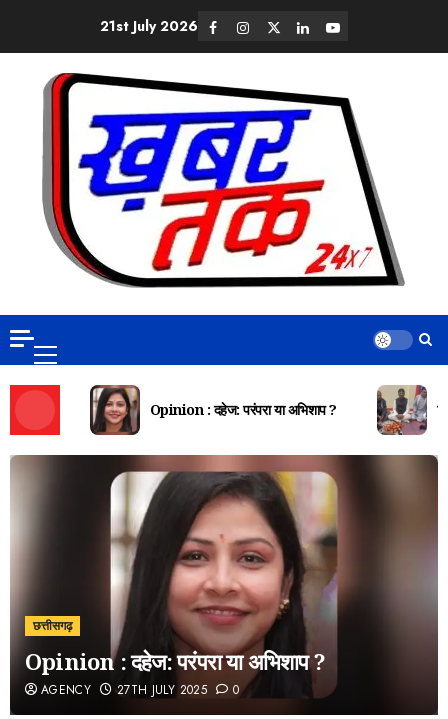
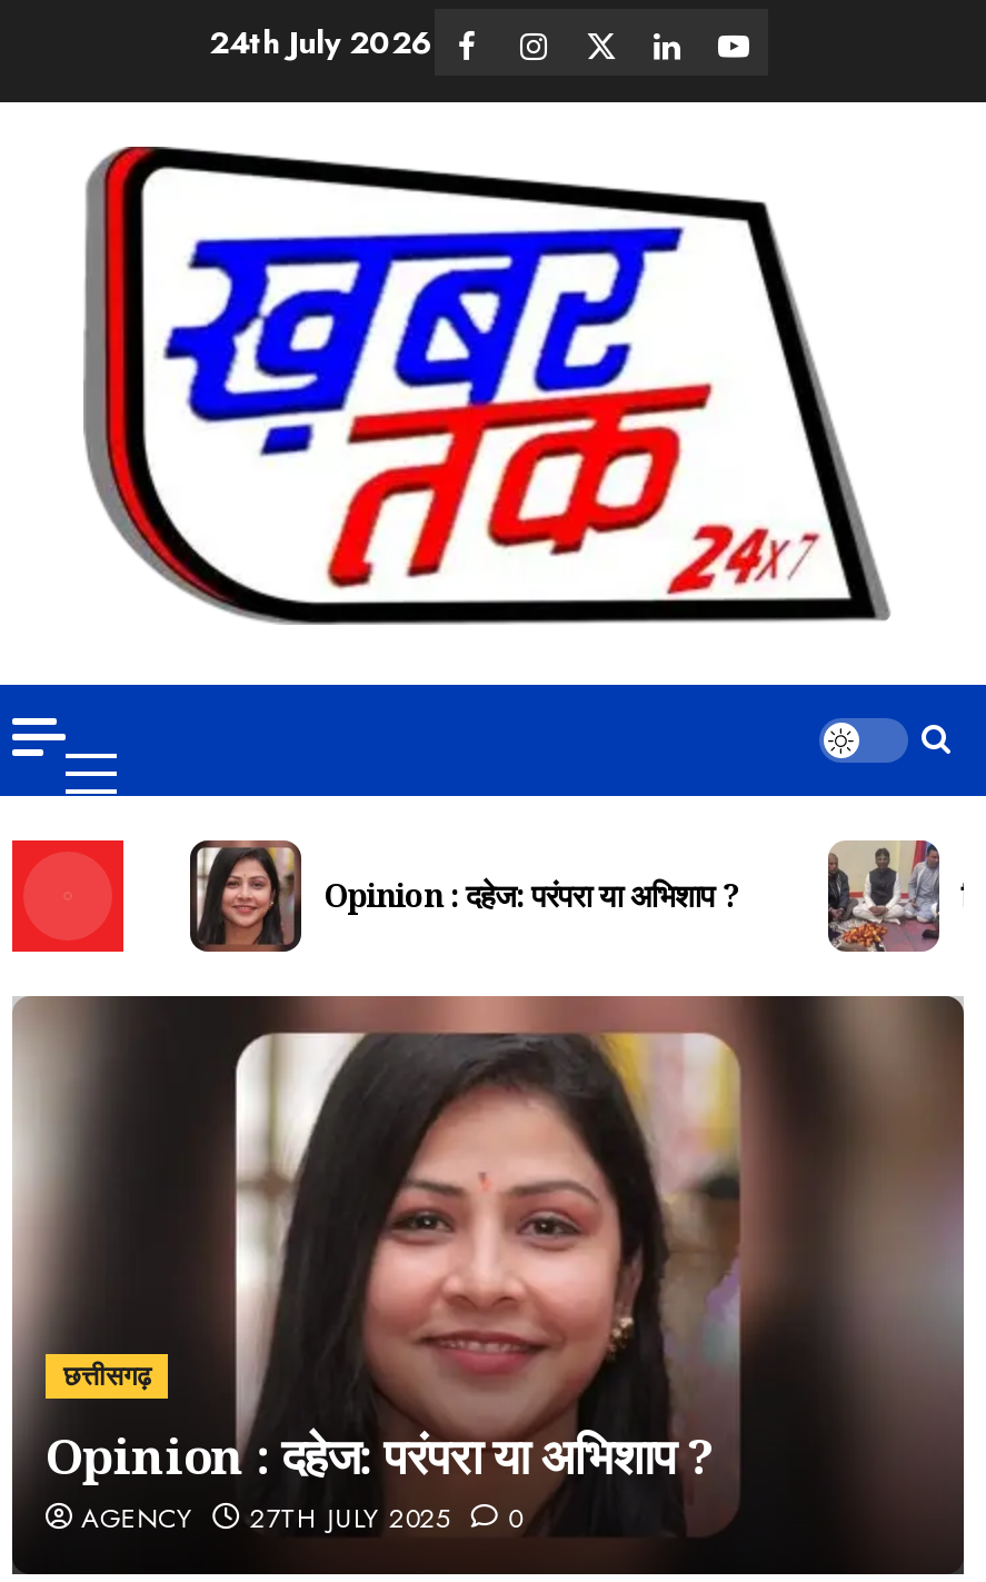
[100,15,198,35] 21st July 2026 -> [209,19,434,63] 24th July 2026

